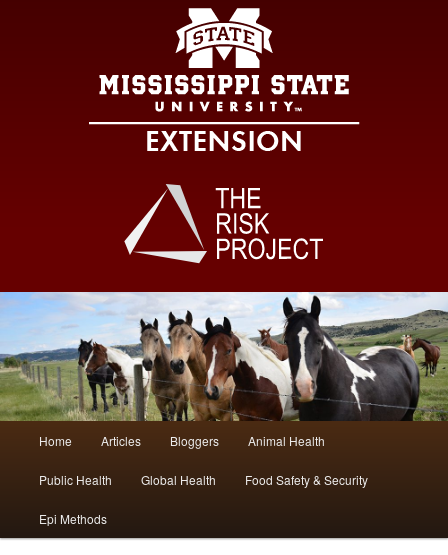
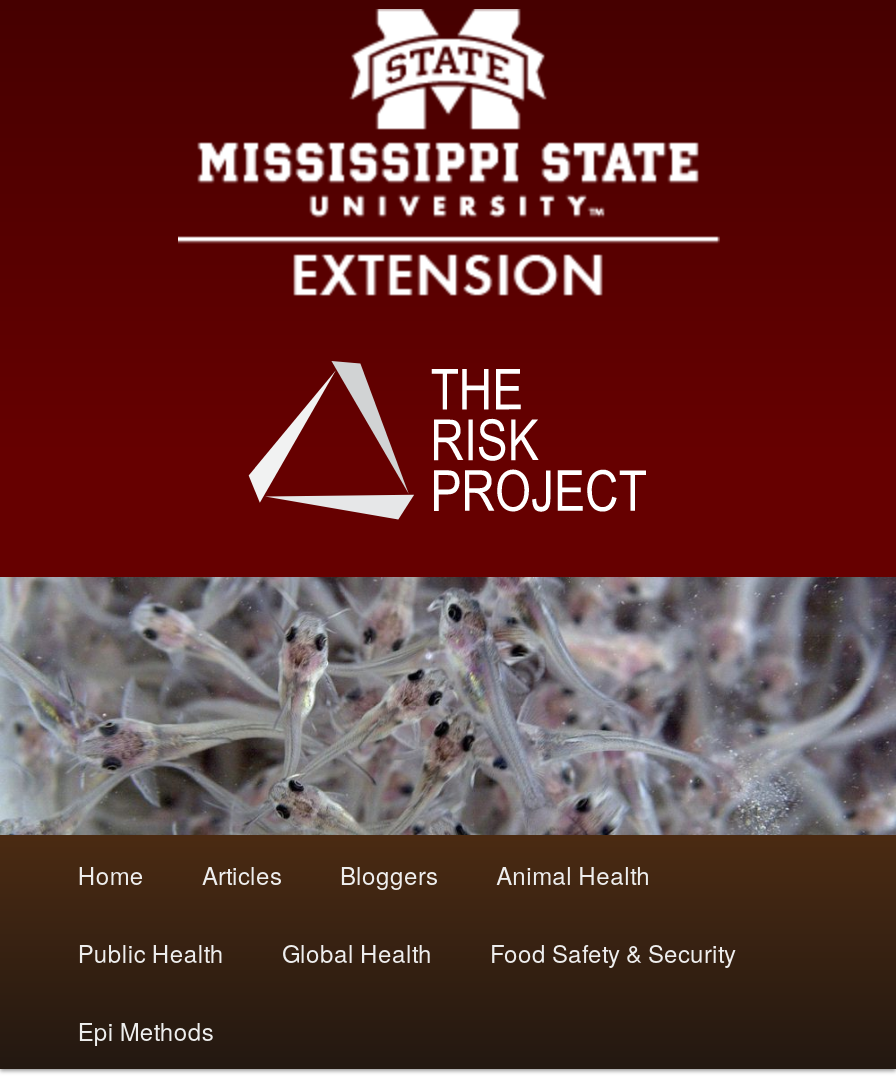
[3,291,445,421] [image] -> [6,575,890,837] [image]

